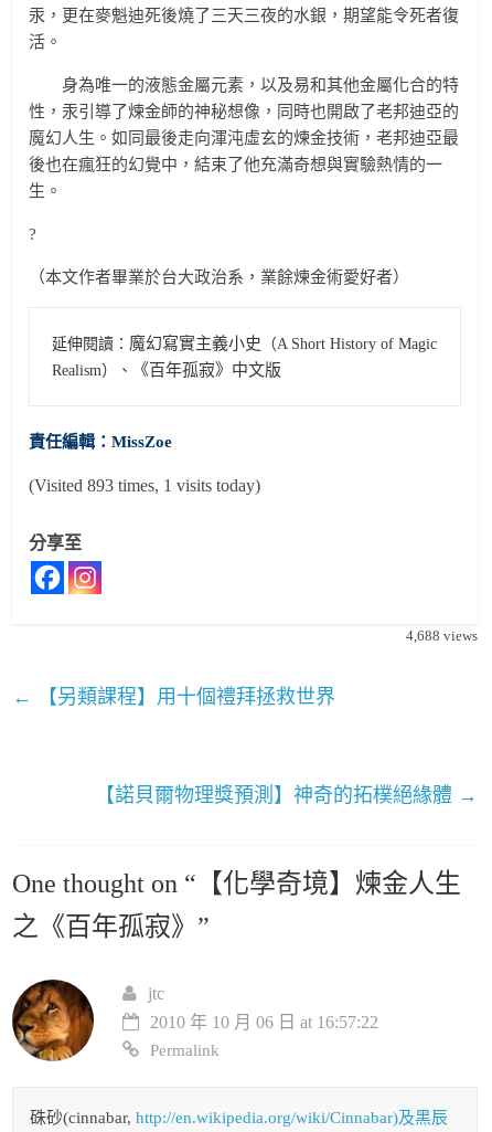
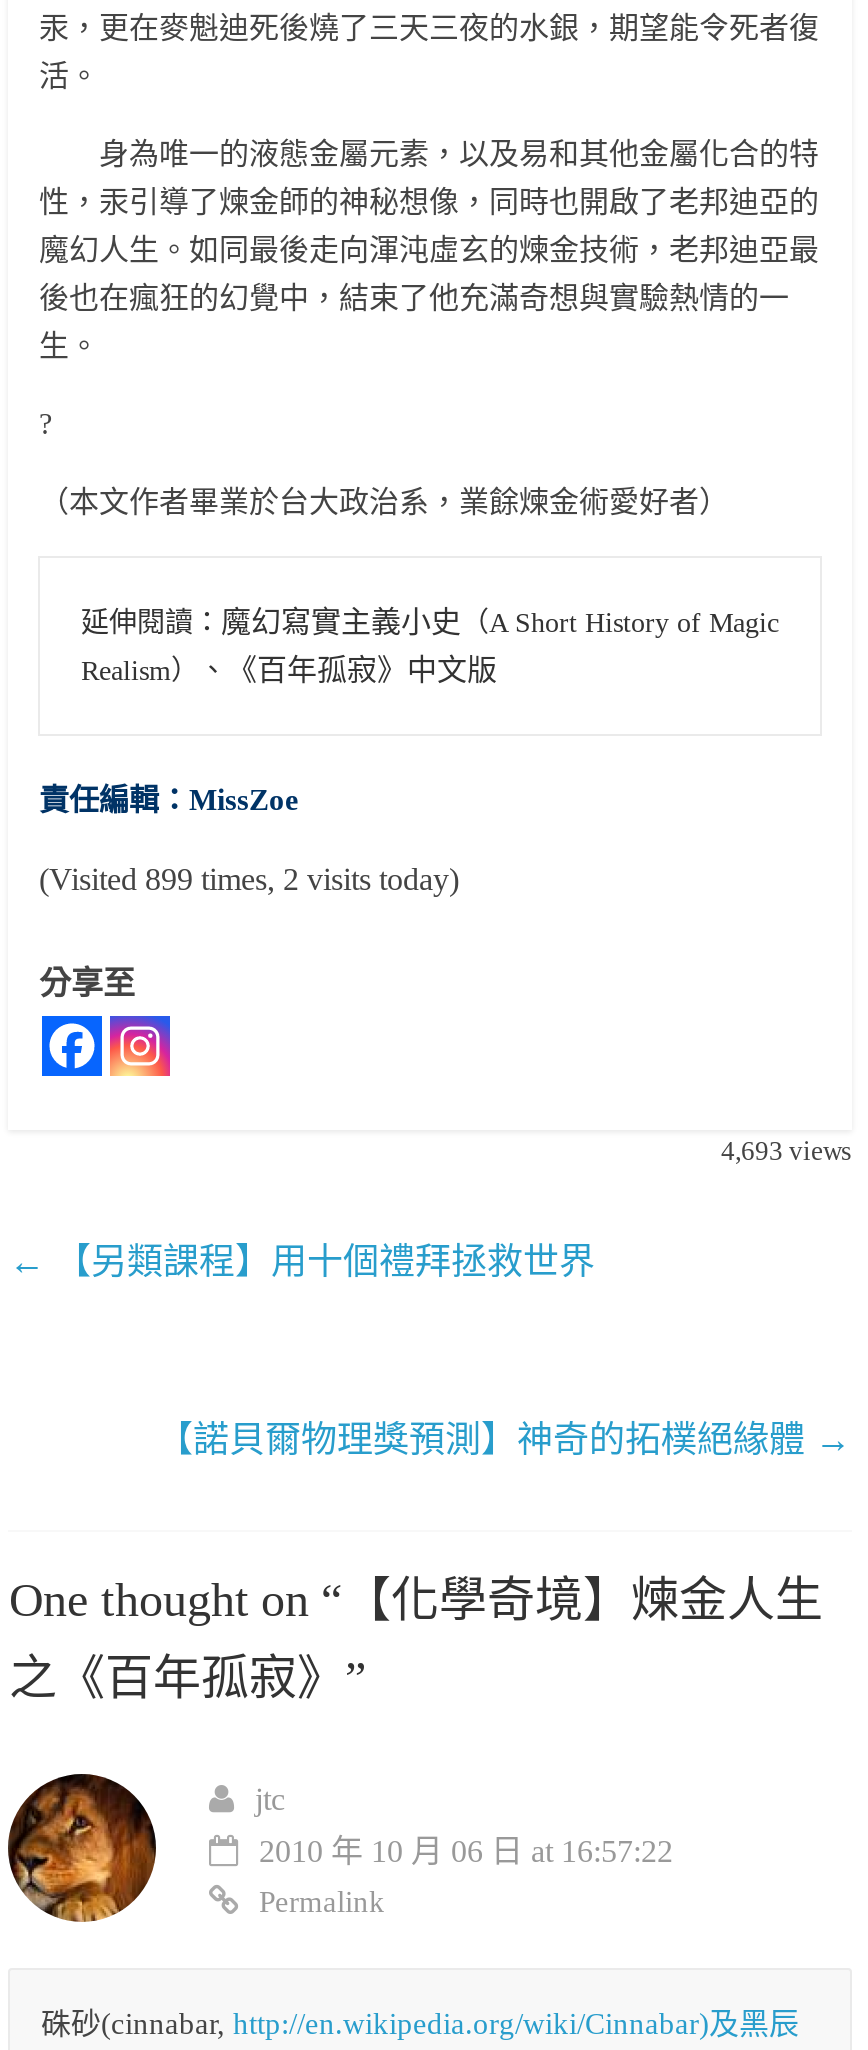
[29,476,261,495] (Visited 893 times, 1 visits today) -> [39,862,459,896] (Visited 899 times, 2 visits today)
[405,627,477,644] 4,688 views -> [721,1136,851,1166] 4,693 views

